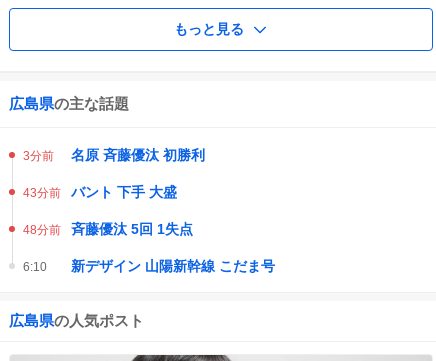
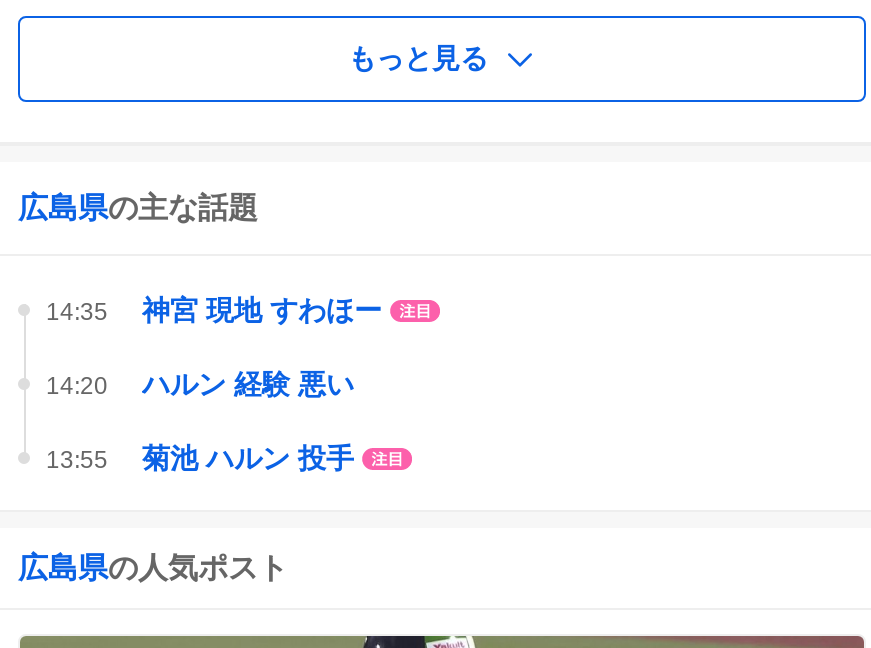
[23,147,275,274] 3分前 | 名原 斉藤優汰 初勝利 | 43分前 | バント 下手 大盛 | 48分前 | 斉藤優汰 5回 1失点 | 6:10 | 新デザイン 山陽新幹線 こだま号 -> [46,294,382,474] 14:35 | 神宮 現地 すわほー | 14:20 | ハルン 経験 悪い | 13:55 | 菊池 ハルン 投手

